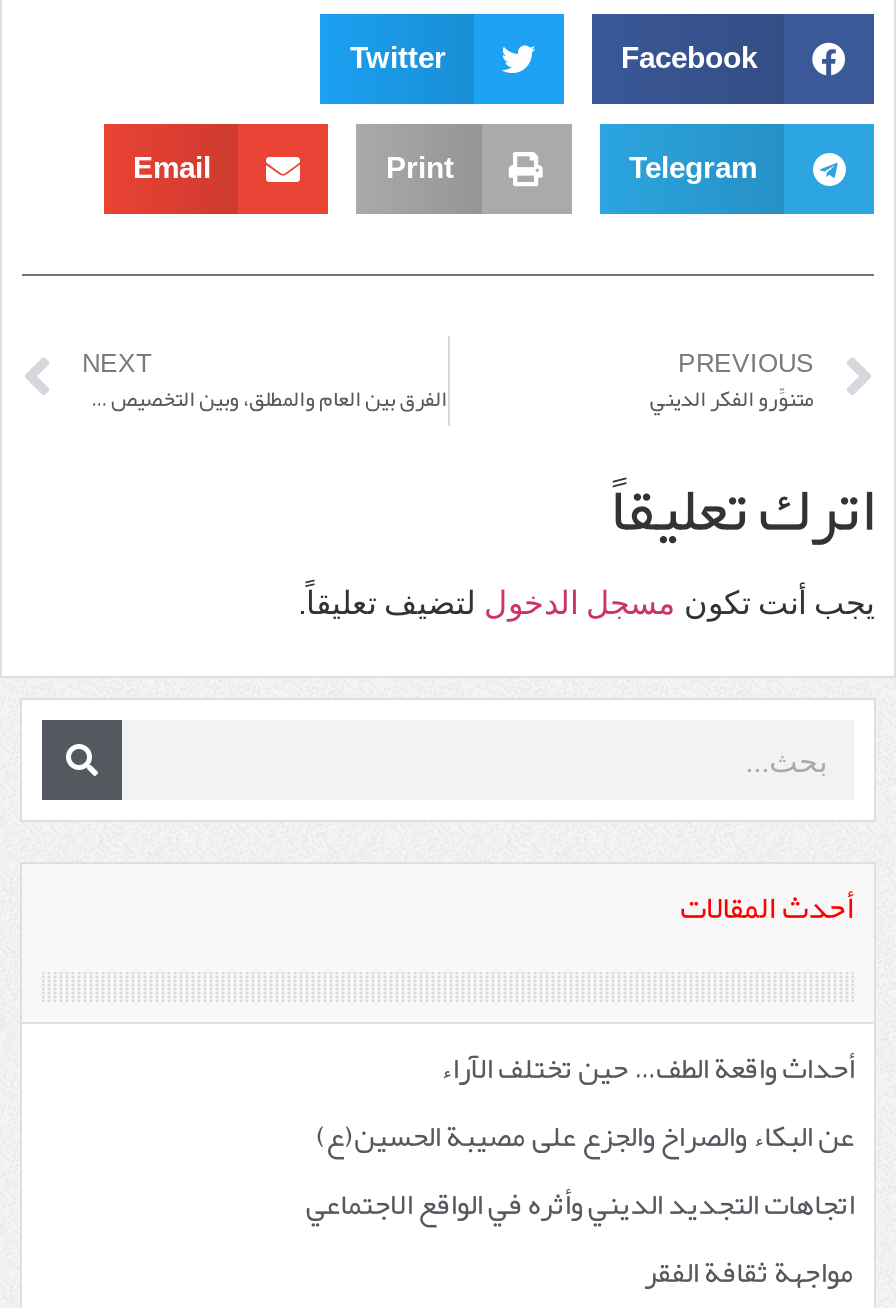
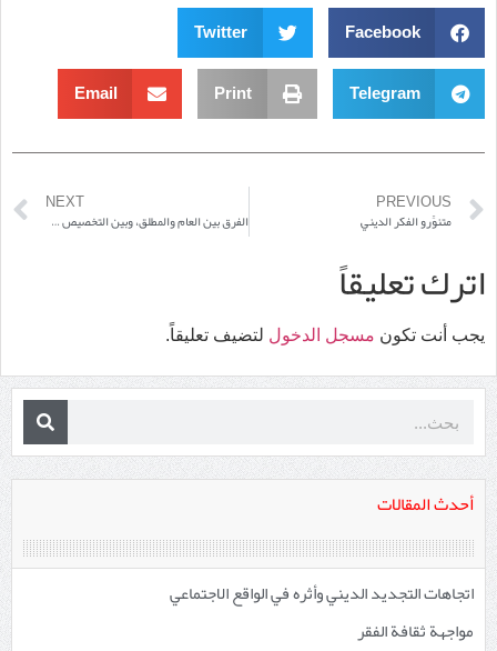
[316,1038,854,1166] أحداث واقعة الطف… حين تختلف الآراء | عن البكاء والصراخ والجزع على مصيبة الحسين(ع) -> none

